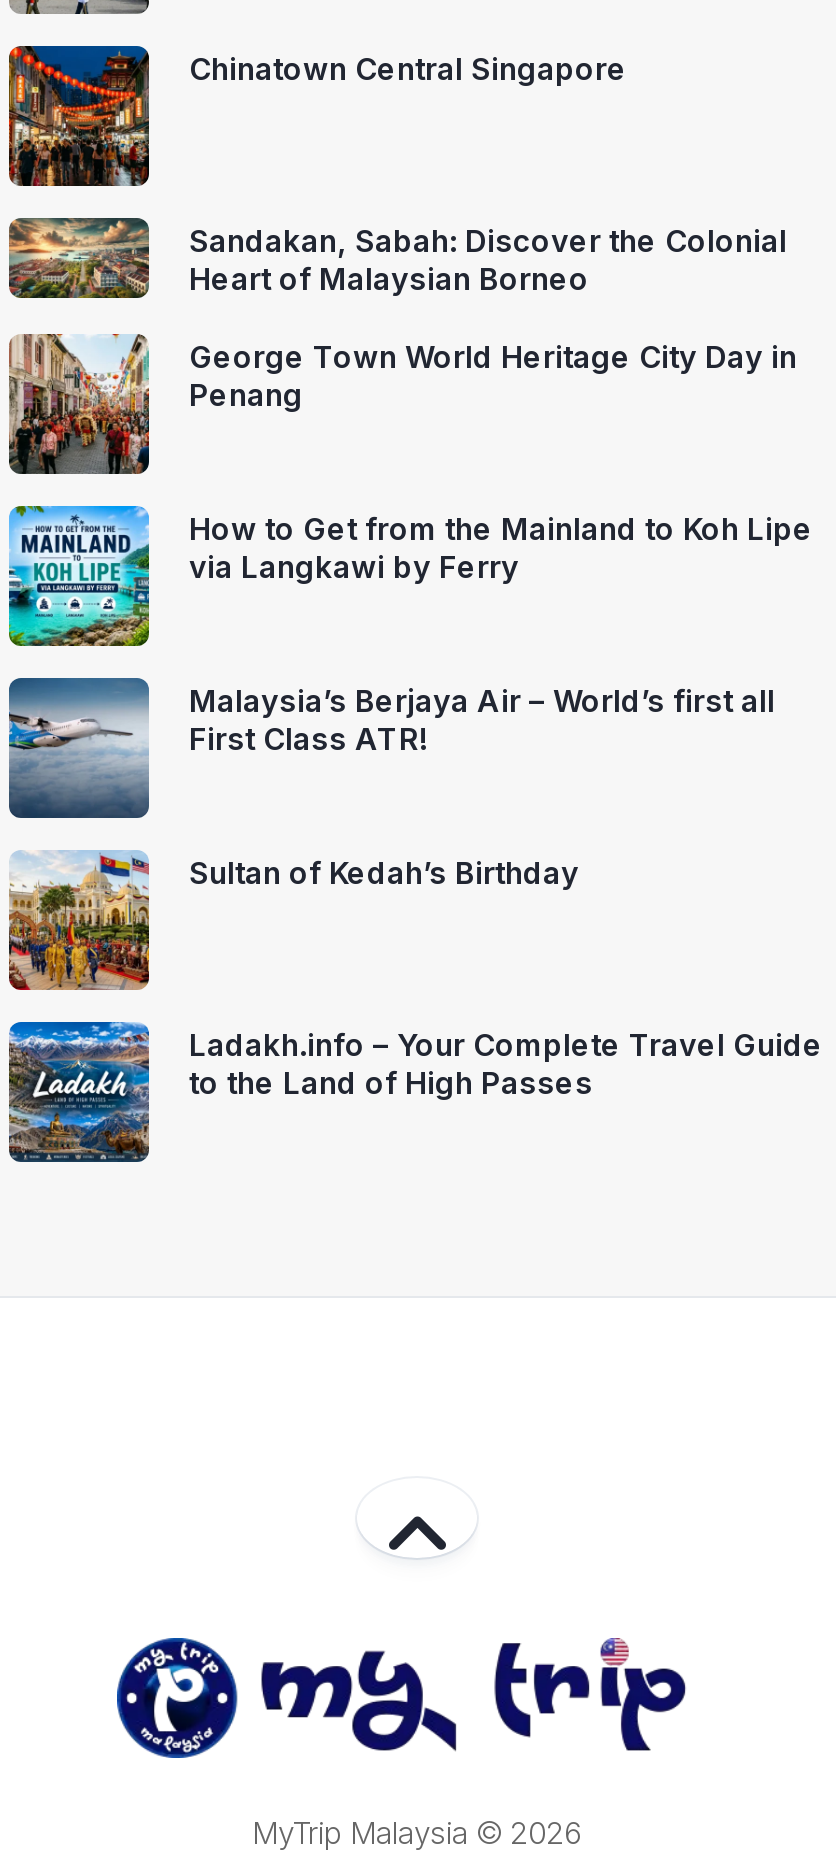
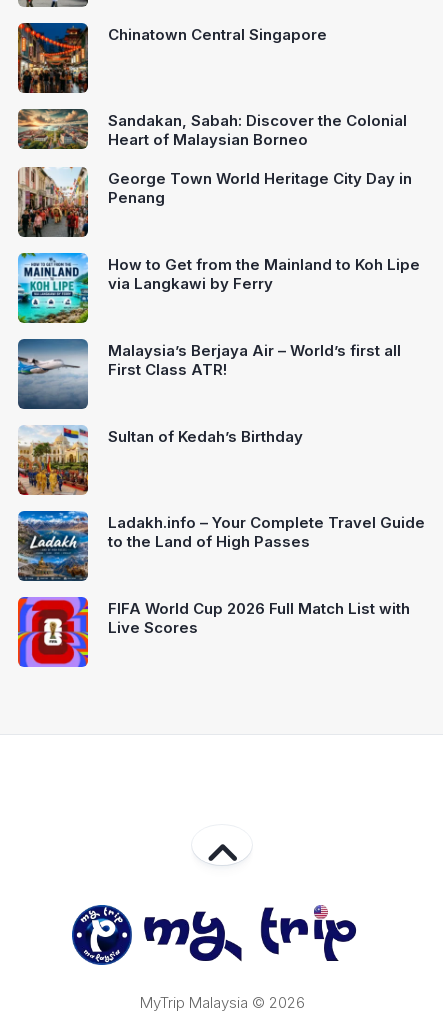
none -> [17,596,410,668] [image] | FIFA World Cup 2026 Full Match List with | Live Scores

